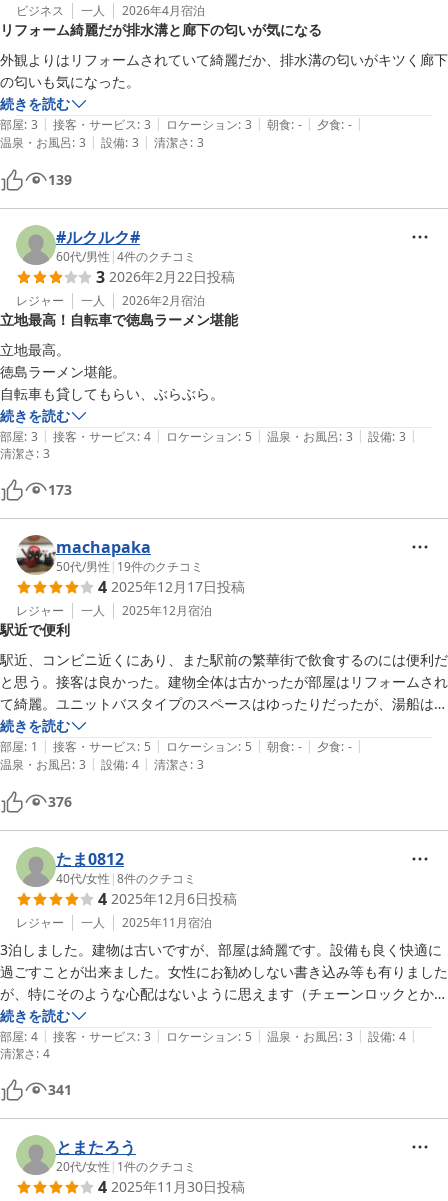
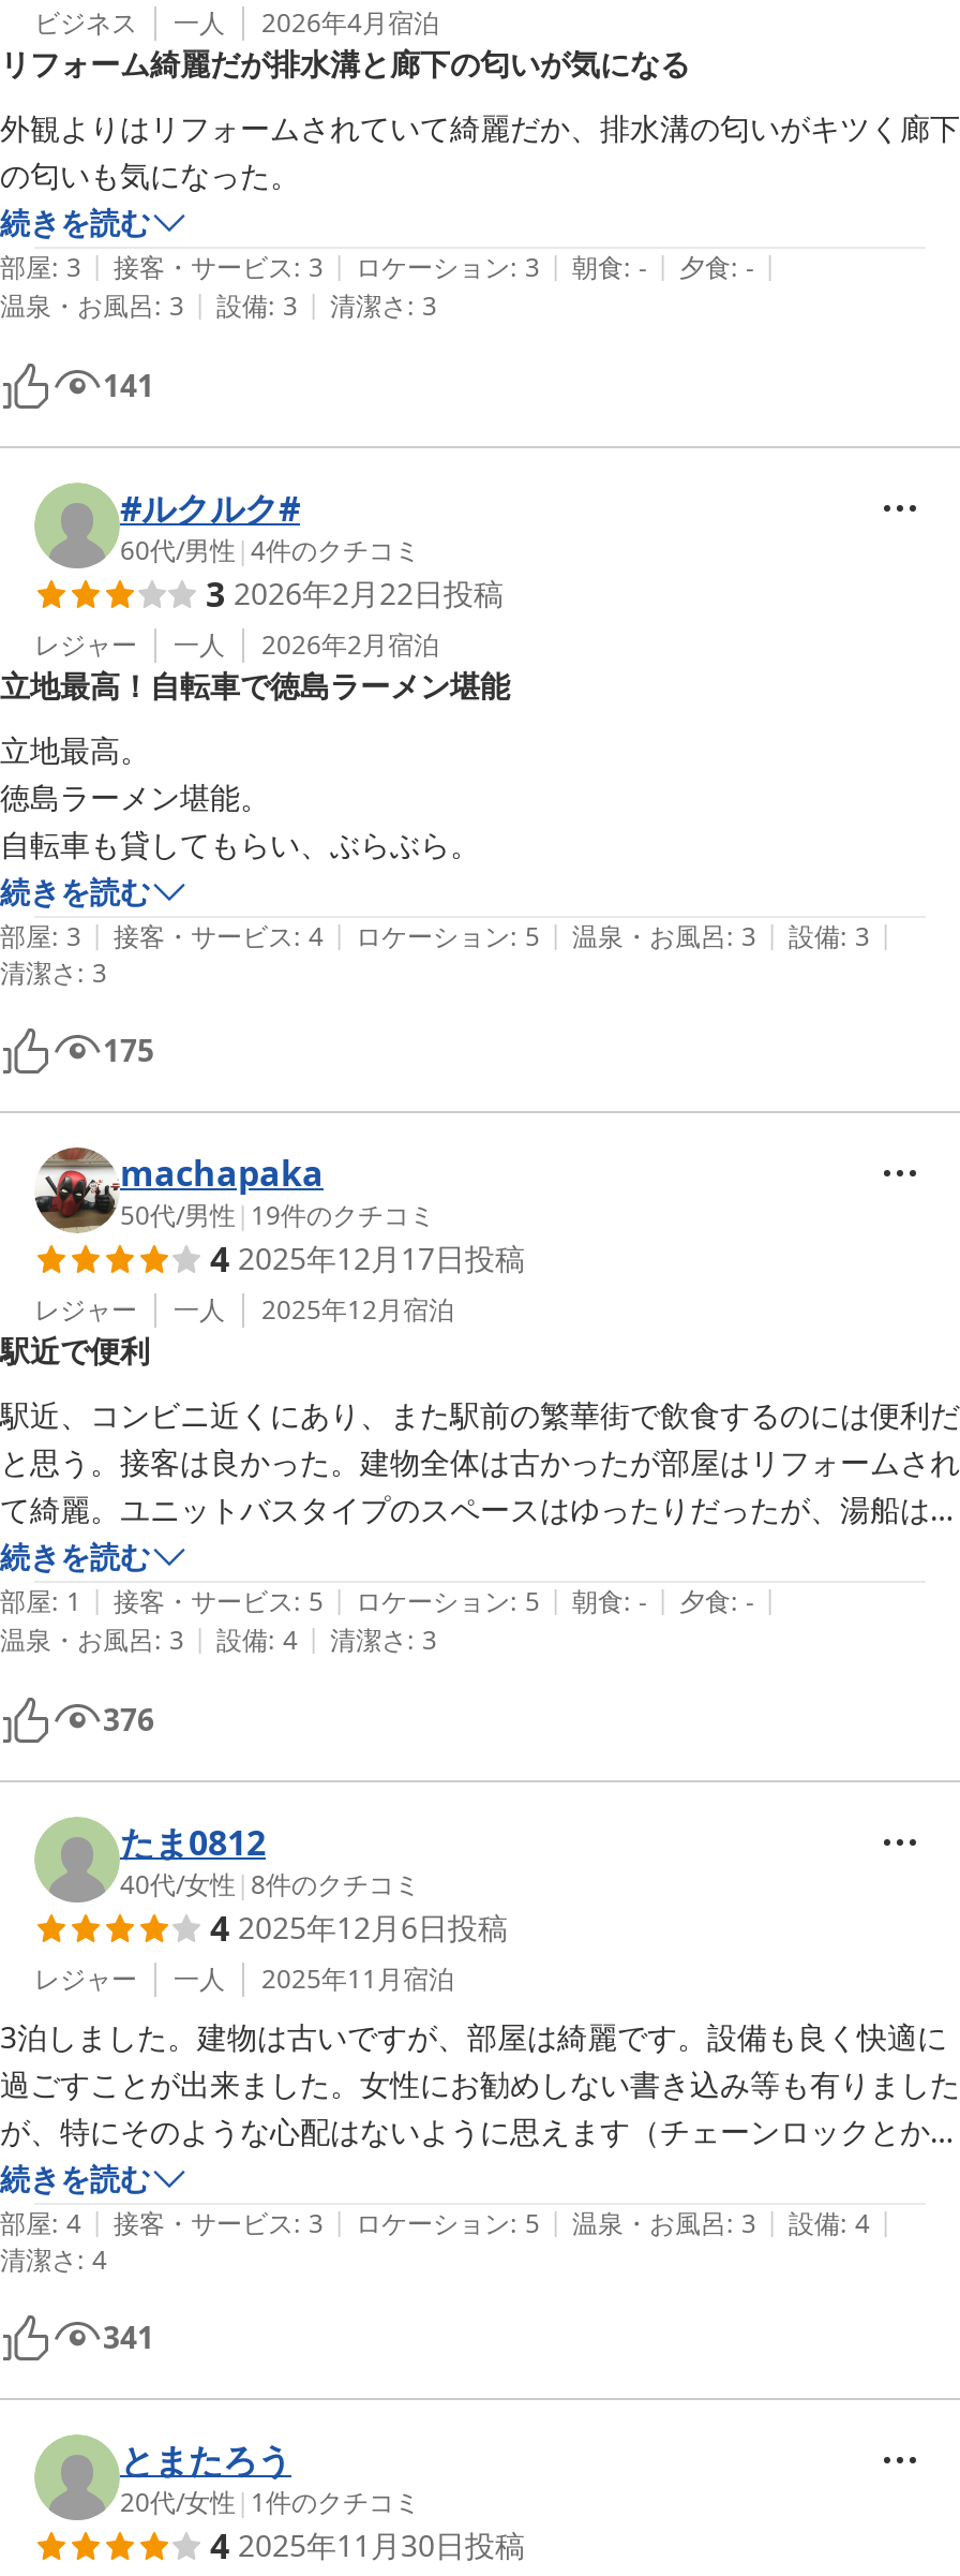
[48,170,72,189] 139 -> [103,365,154,405] 141
[48,480,72,499] 173 -> [103,1030,154,1070] 175

